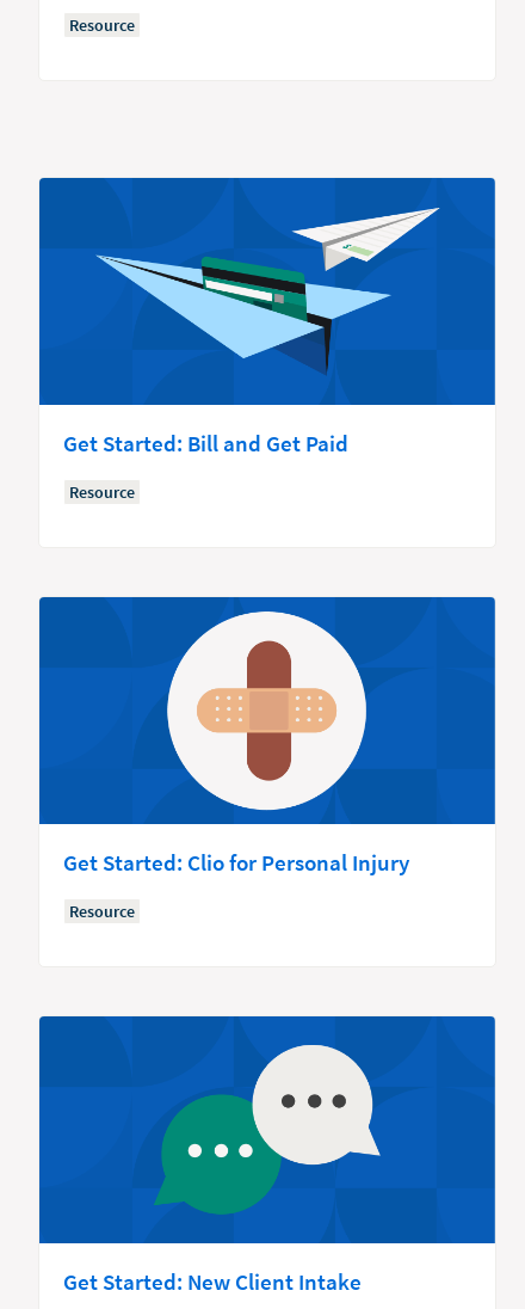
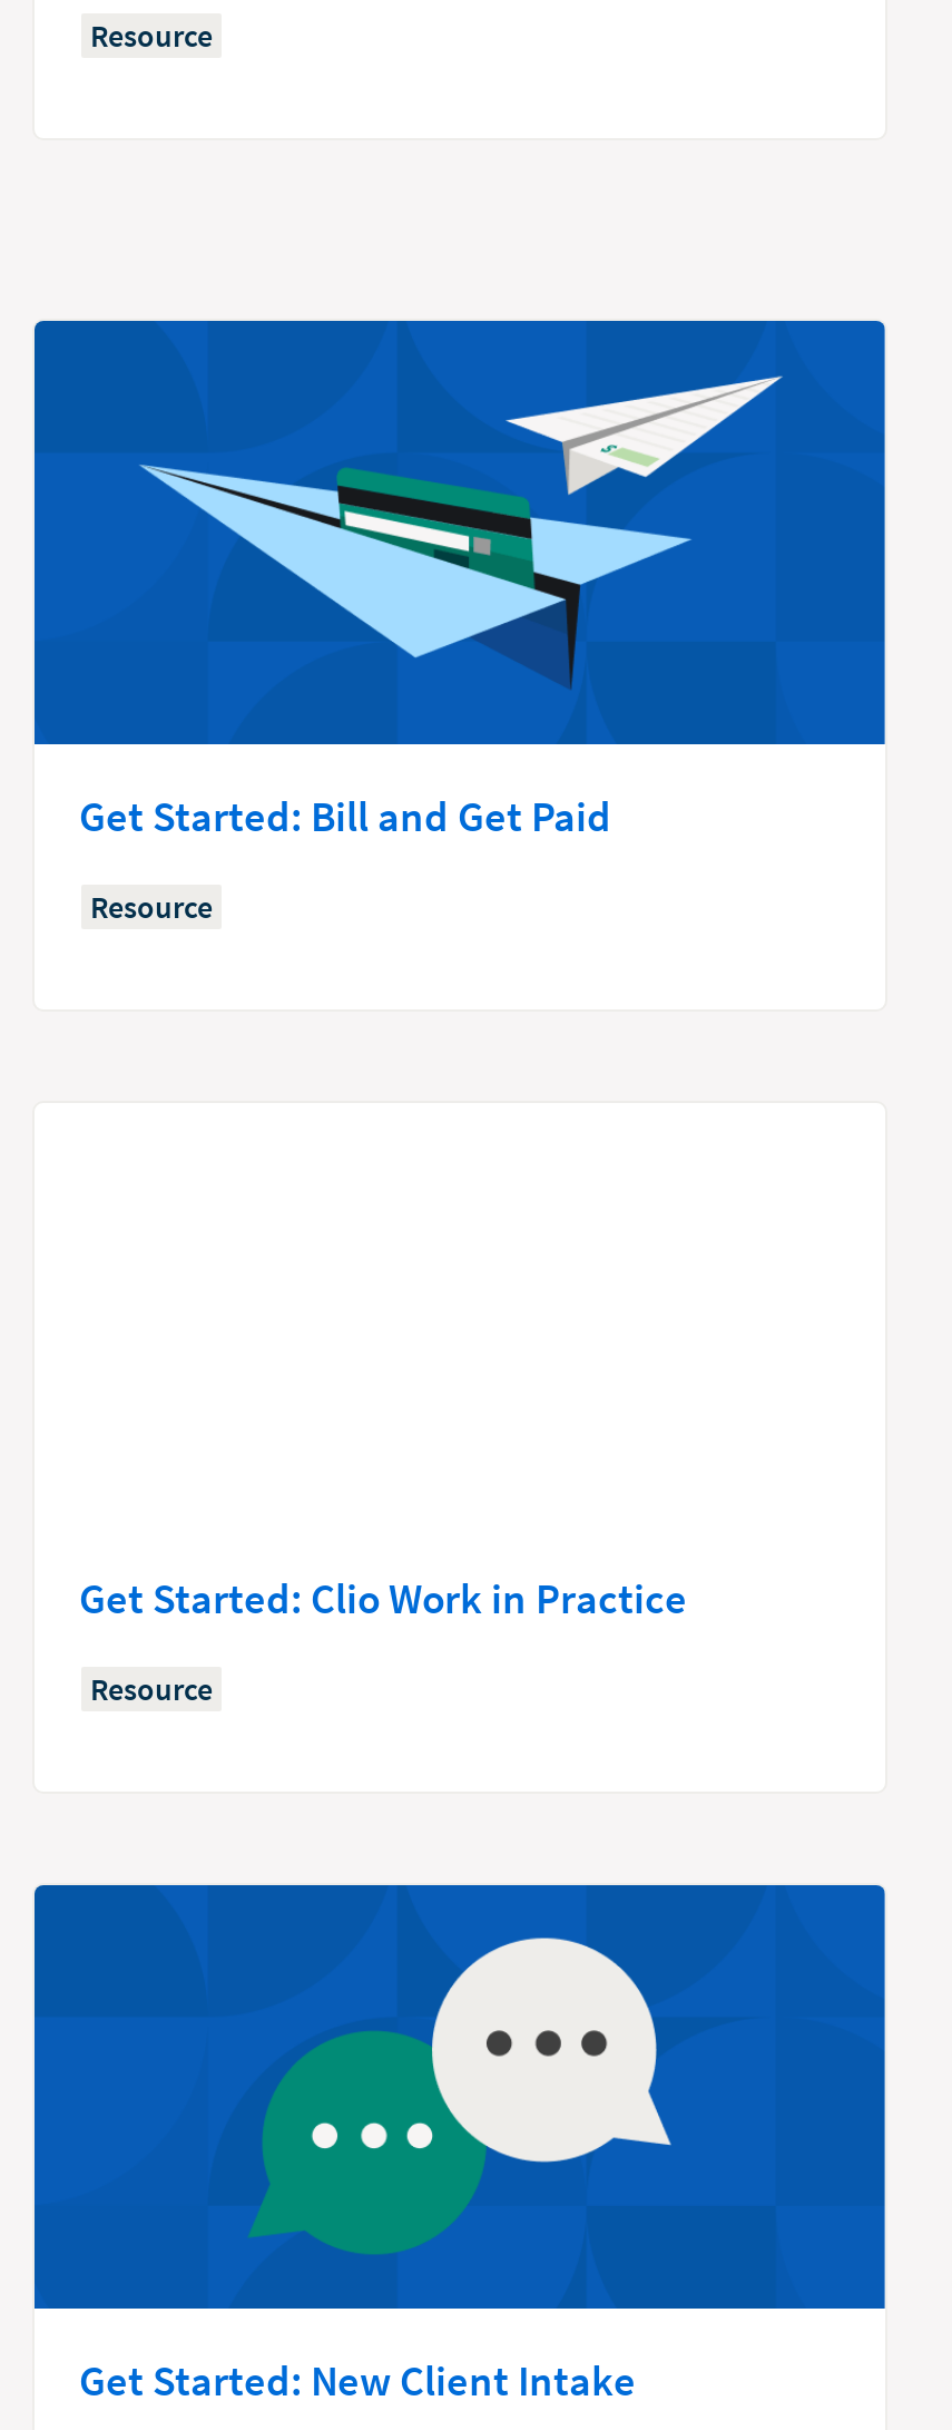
[38,596,496,825] [image] -> none
[63,848,409,877] Get Started: Clio for Personal Injury -> [79,1571,687,1624] Get Started: Clio Work in Practice

